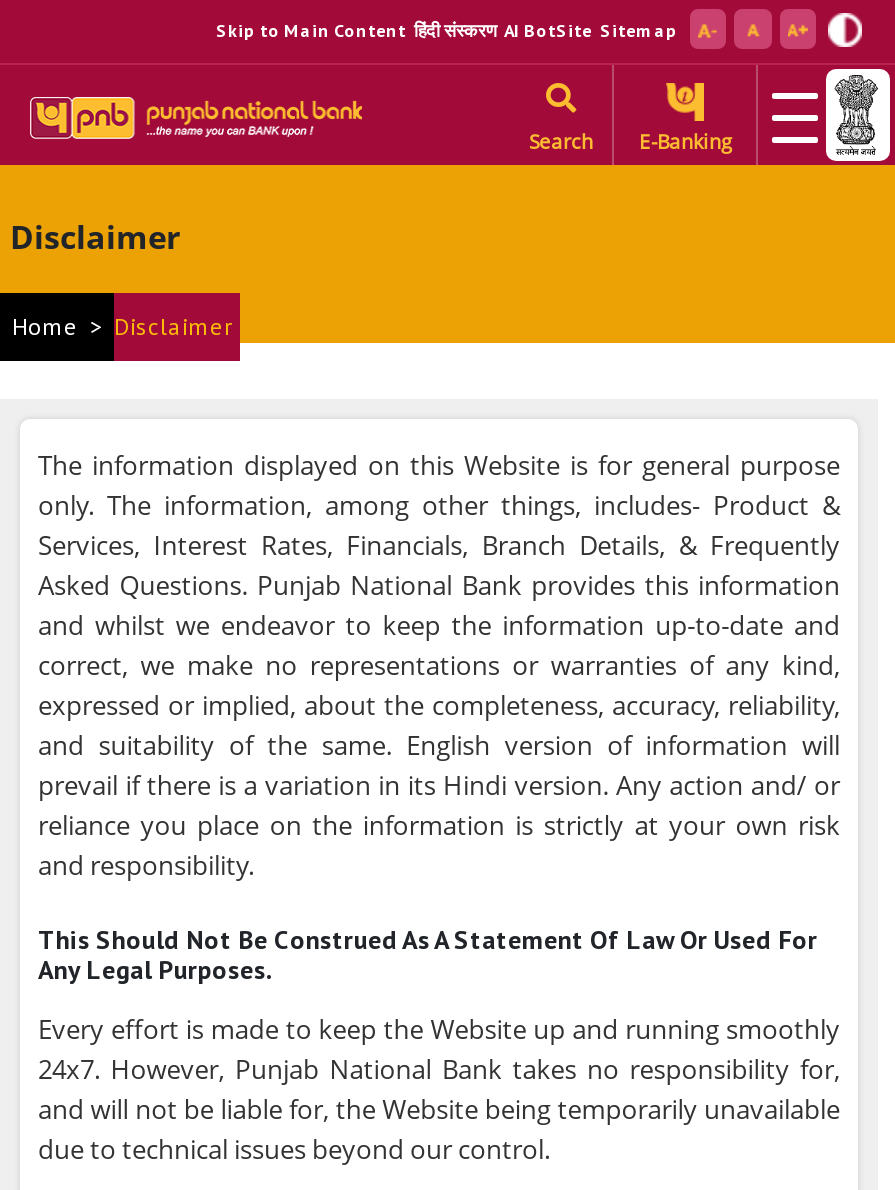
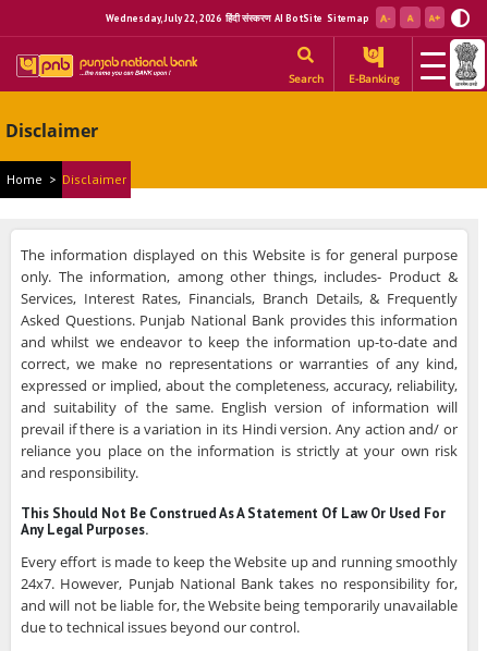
[216,18,678,40] Skip to Main Content हिंदी संस्करण AI BotSite Sitemap -> [106,11,369,23] Wednesday, July 22, 2026 हिंदी संस्करण AI BotSite Sitemap

